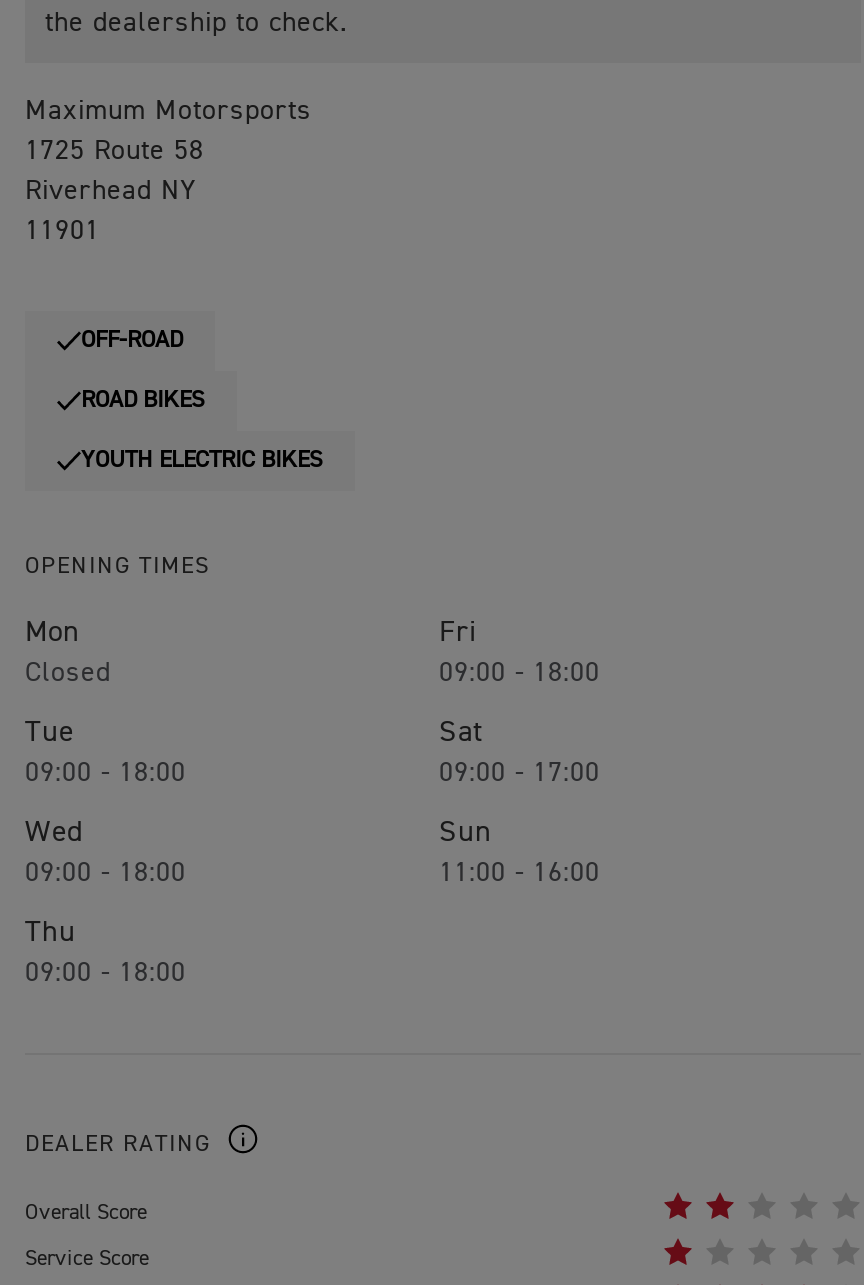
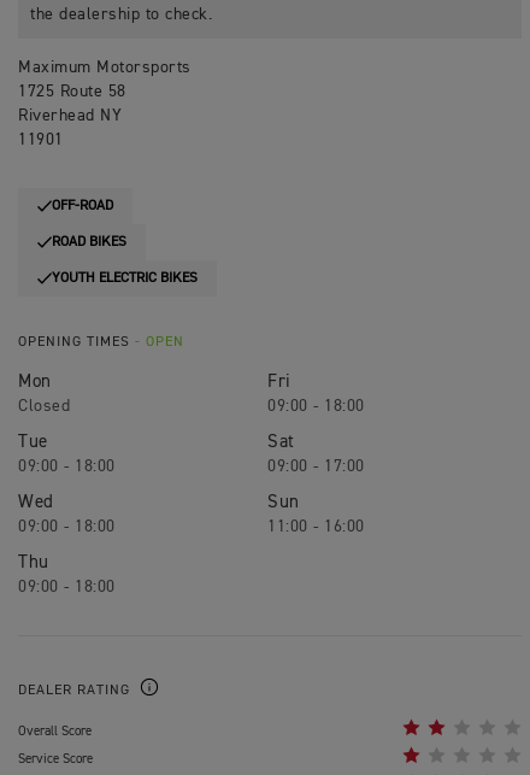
[25,555,211,579] OPENING TIMES -> [18,335,184,350] OPENING TIMES - OPEN

